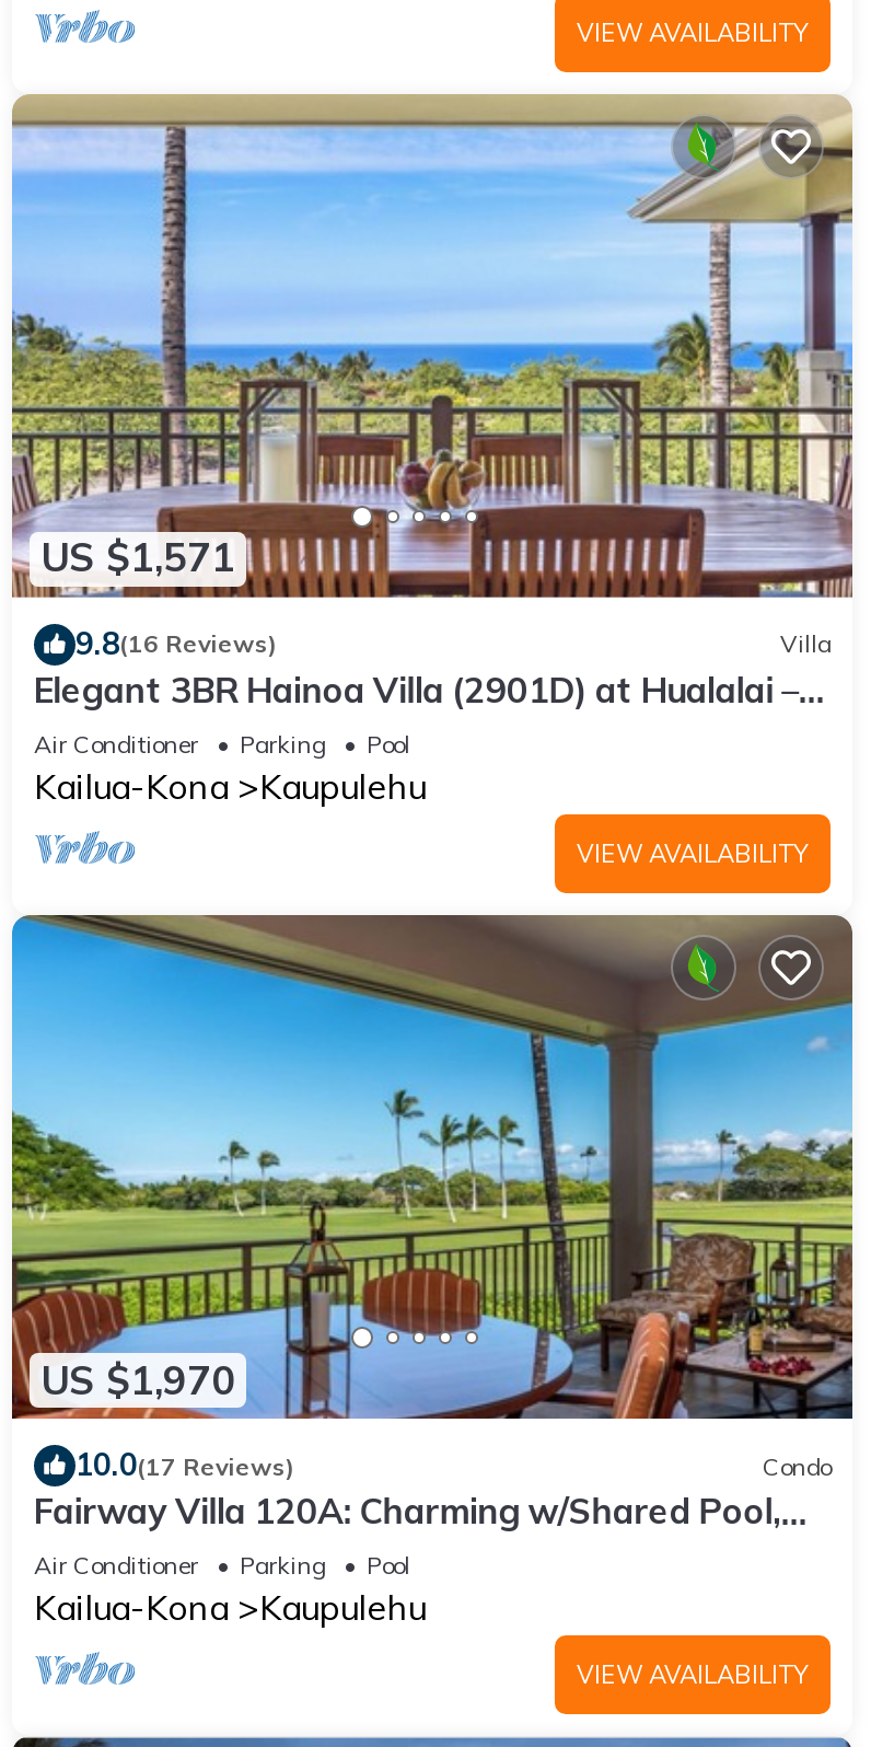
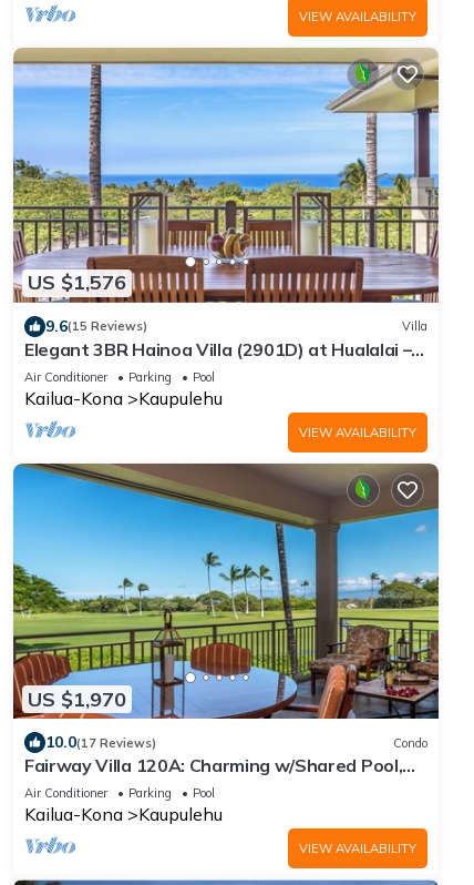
[40,533,235,583] US $1,571 -> [28,270,126,296] US $1,576
[76,624,277,663] 9.8(16 Reviews) -> [45,316,147,336] 9.6(15 Reviews)

